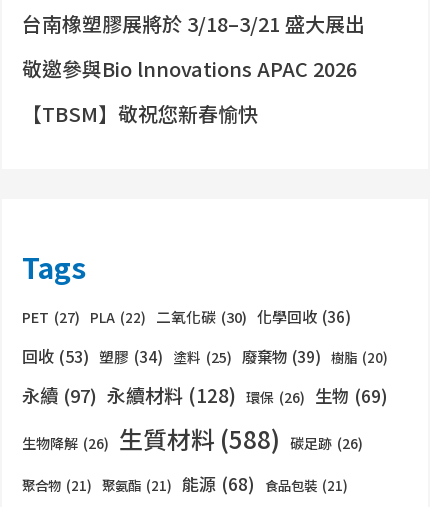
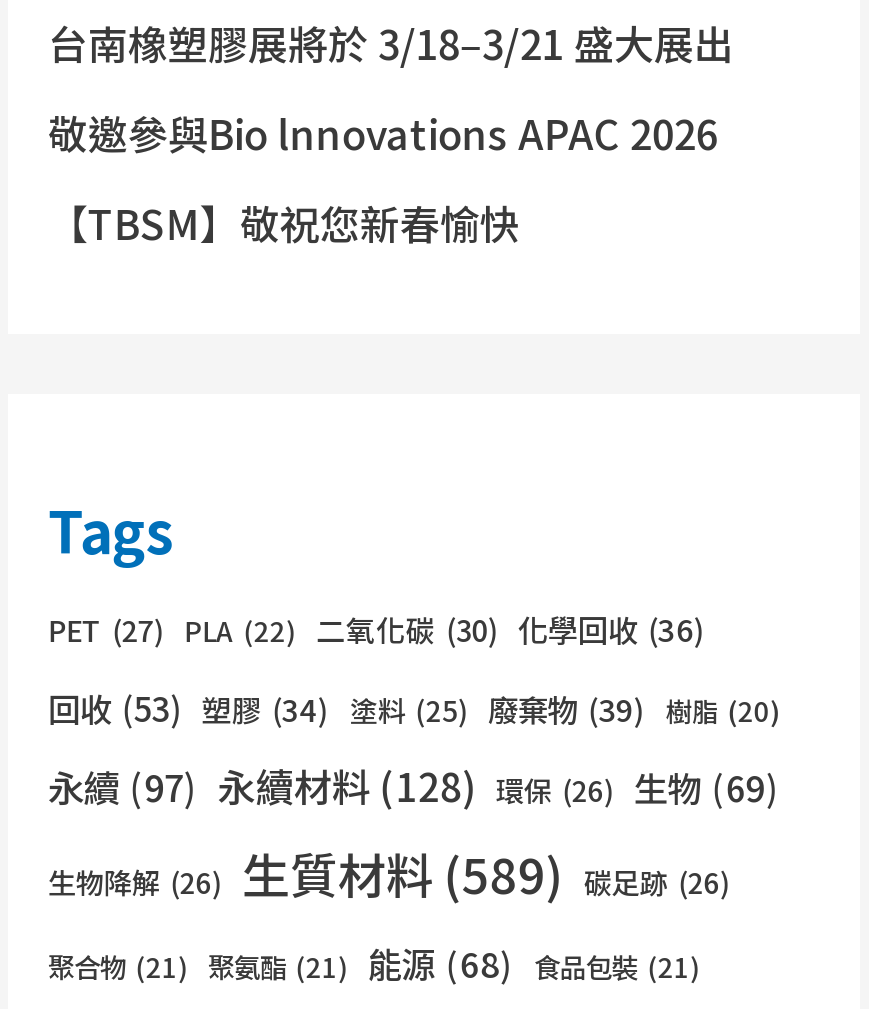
[22,421,363,456] 生物降解 (26) 生質材料 (588) 碳足跡 (26) -> [48,839,730,909] 生物降解 (26) 生質材料 (589) 碳足跡 (26)

